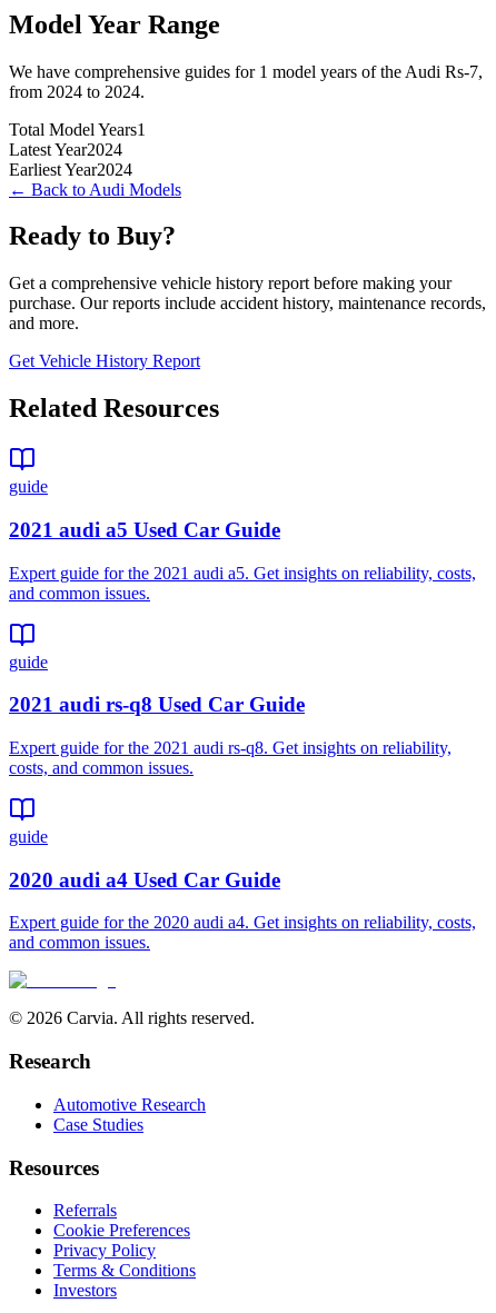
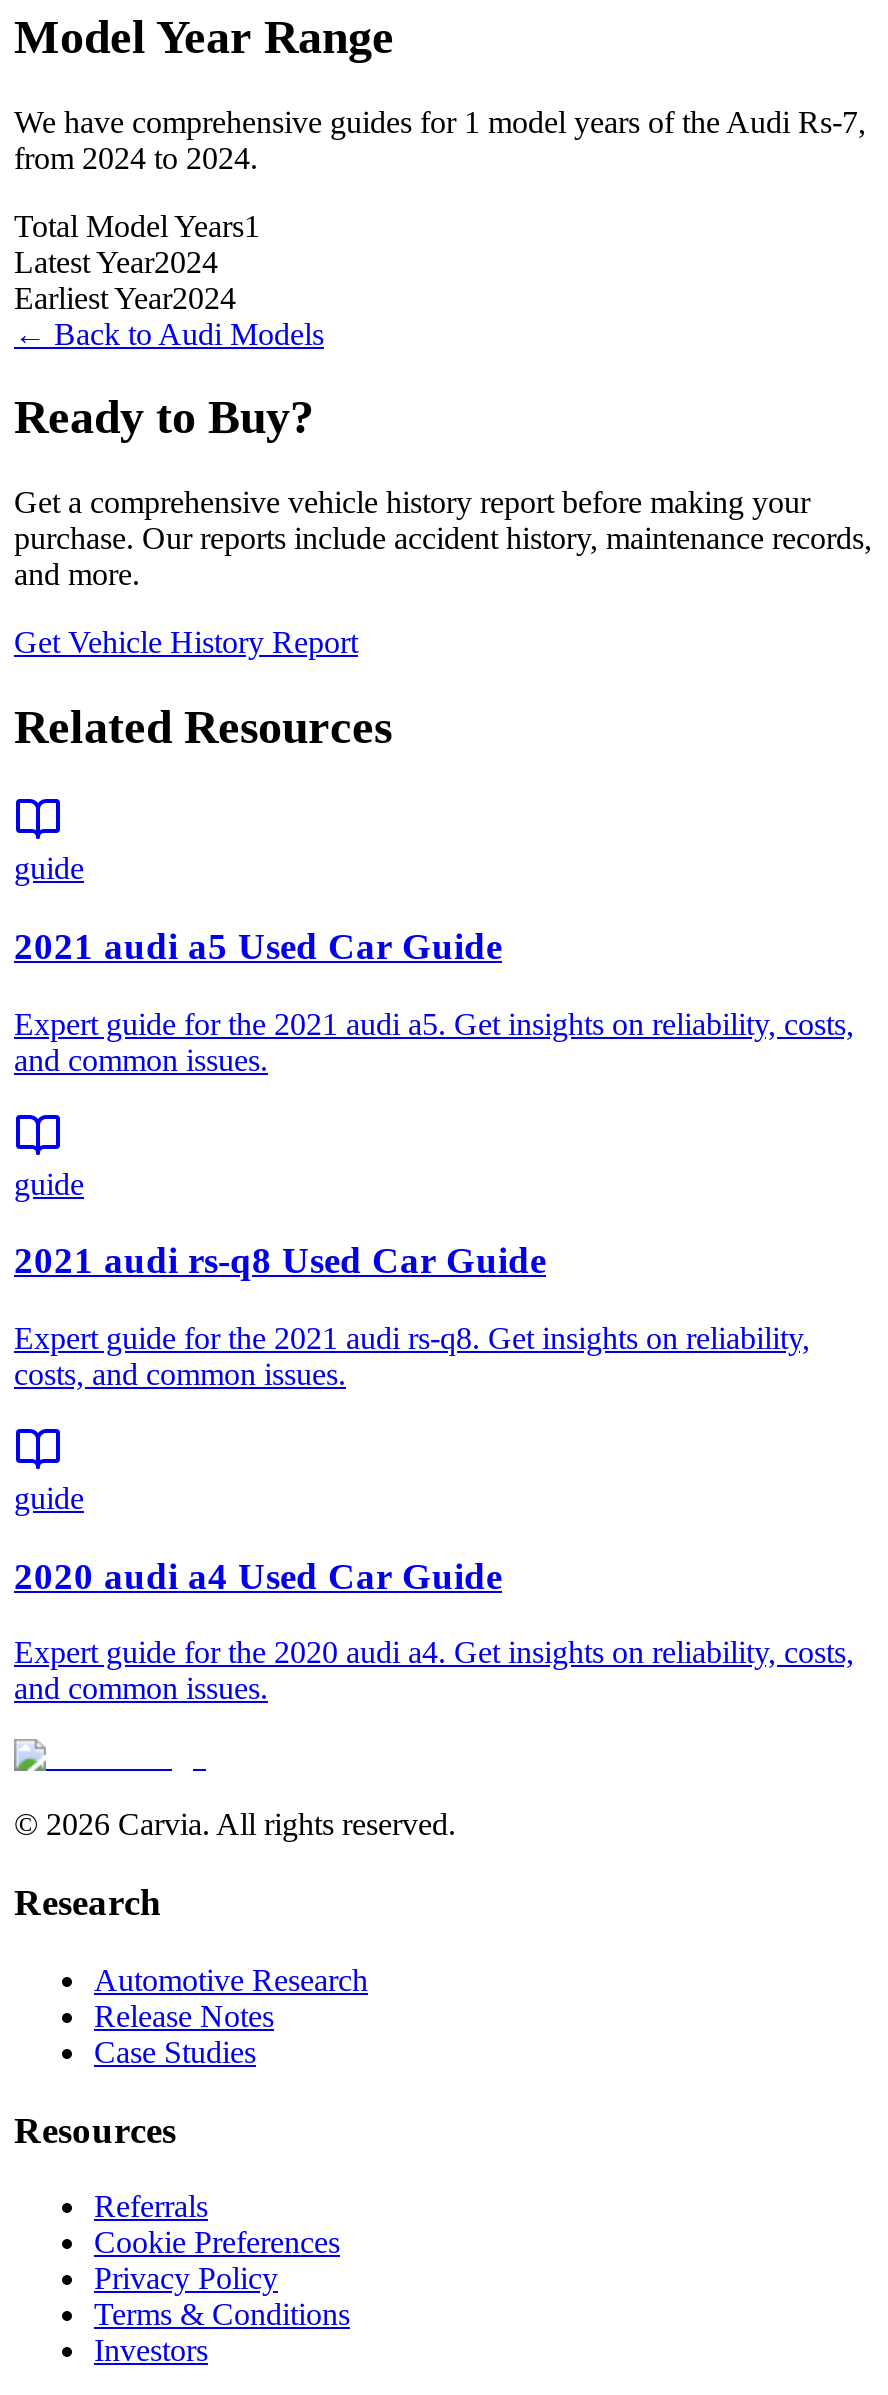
none -> [94,1999,274,2033] Release Notes

